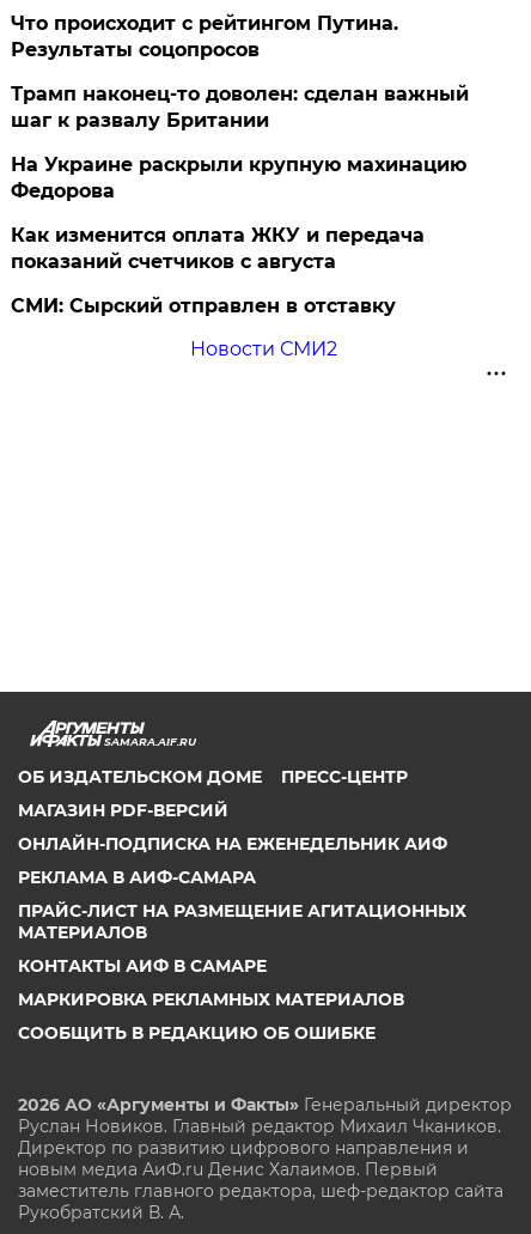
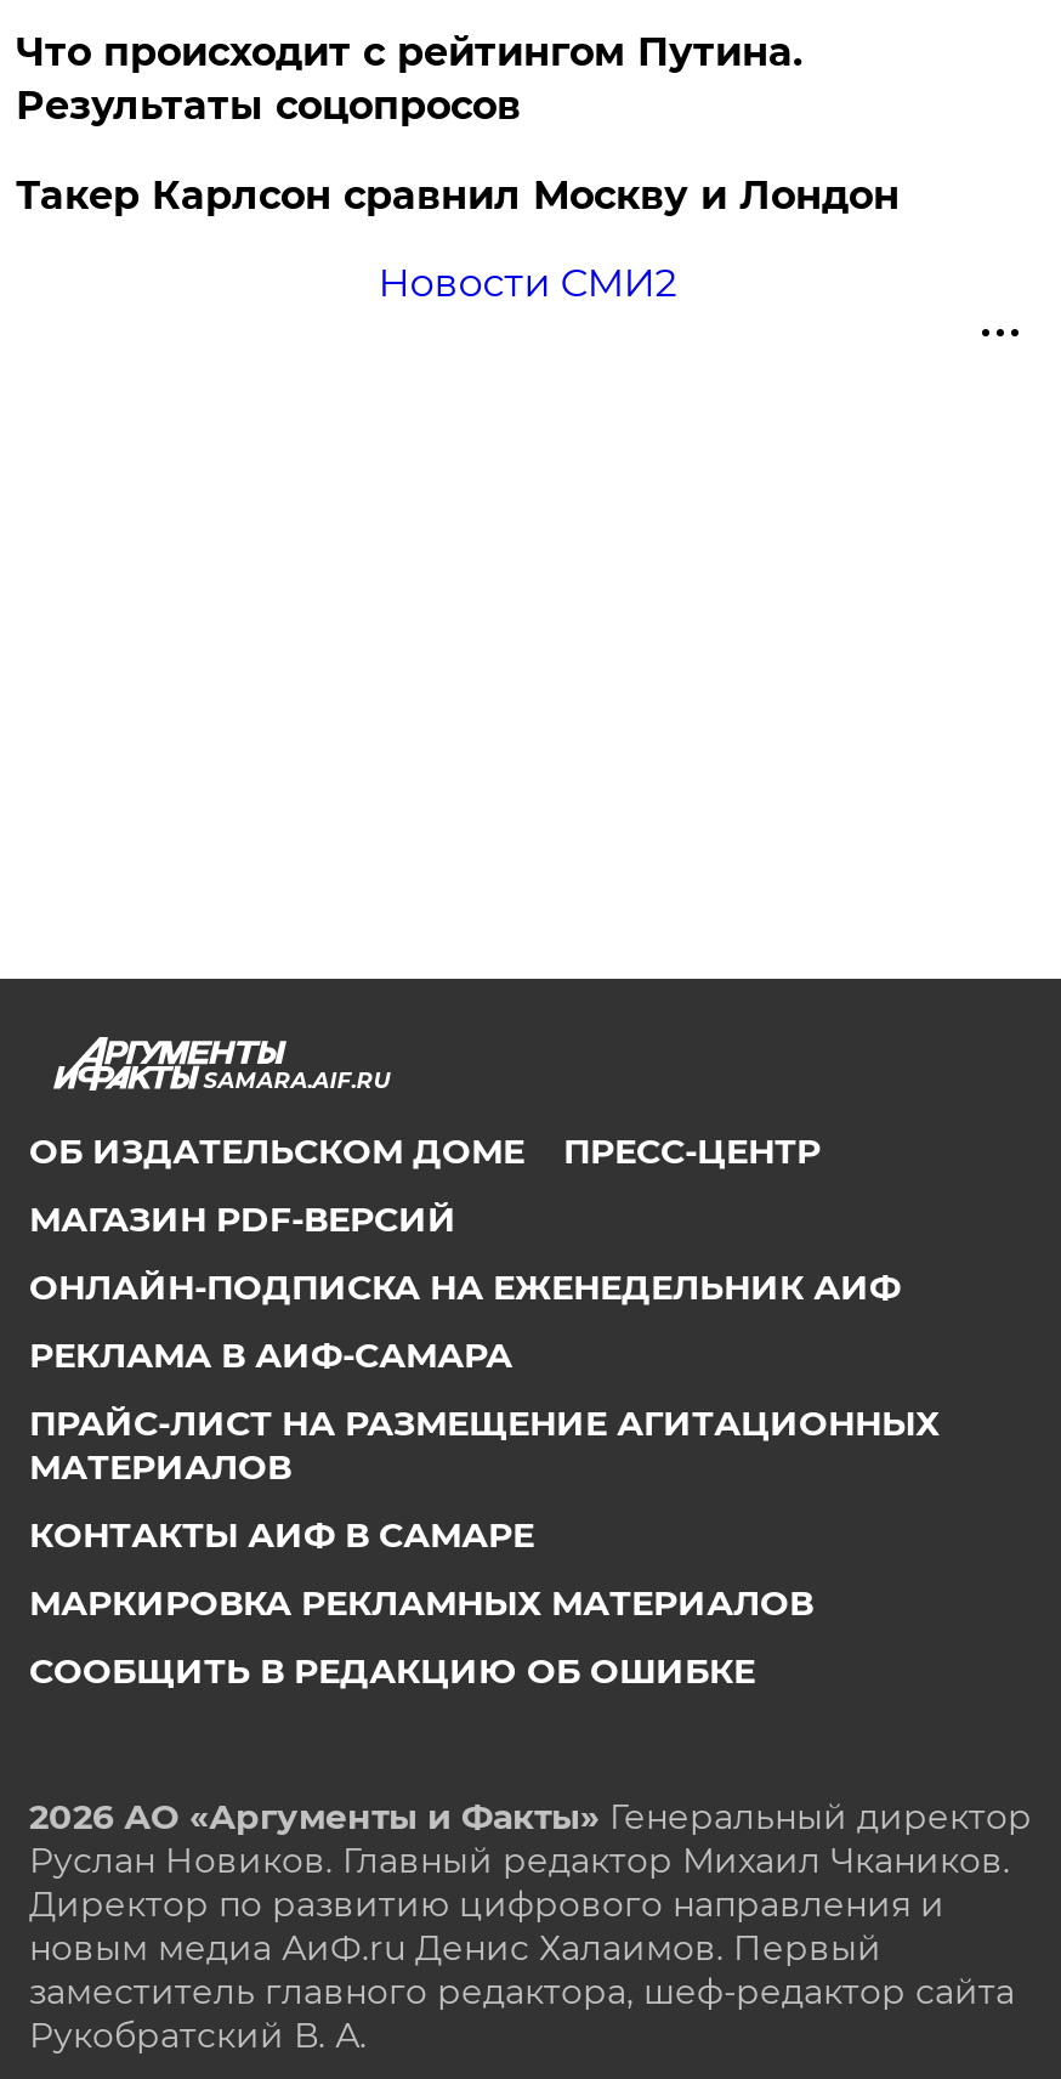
[11,83,469,317] Трамп наконец-то доволен: сделан важный | шаг к развалу Британии | На Украине раскрыли крупную махинацию | Федорова | Как изменится оплата ЖКУ и передача | показаний счетчиков с августа | СМИ: Сырский отправлен в отставку -> [16,172,899,219] Такер Карлсон сравнил Москву и Лондон

